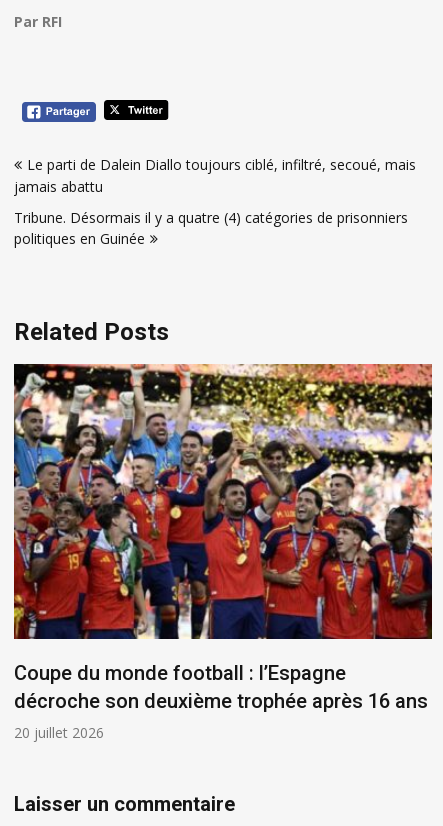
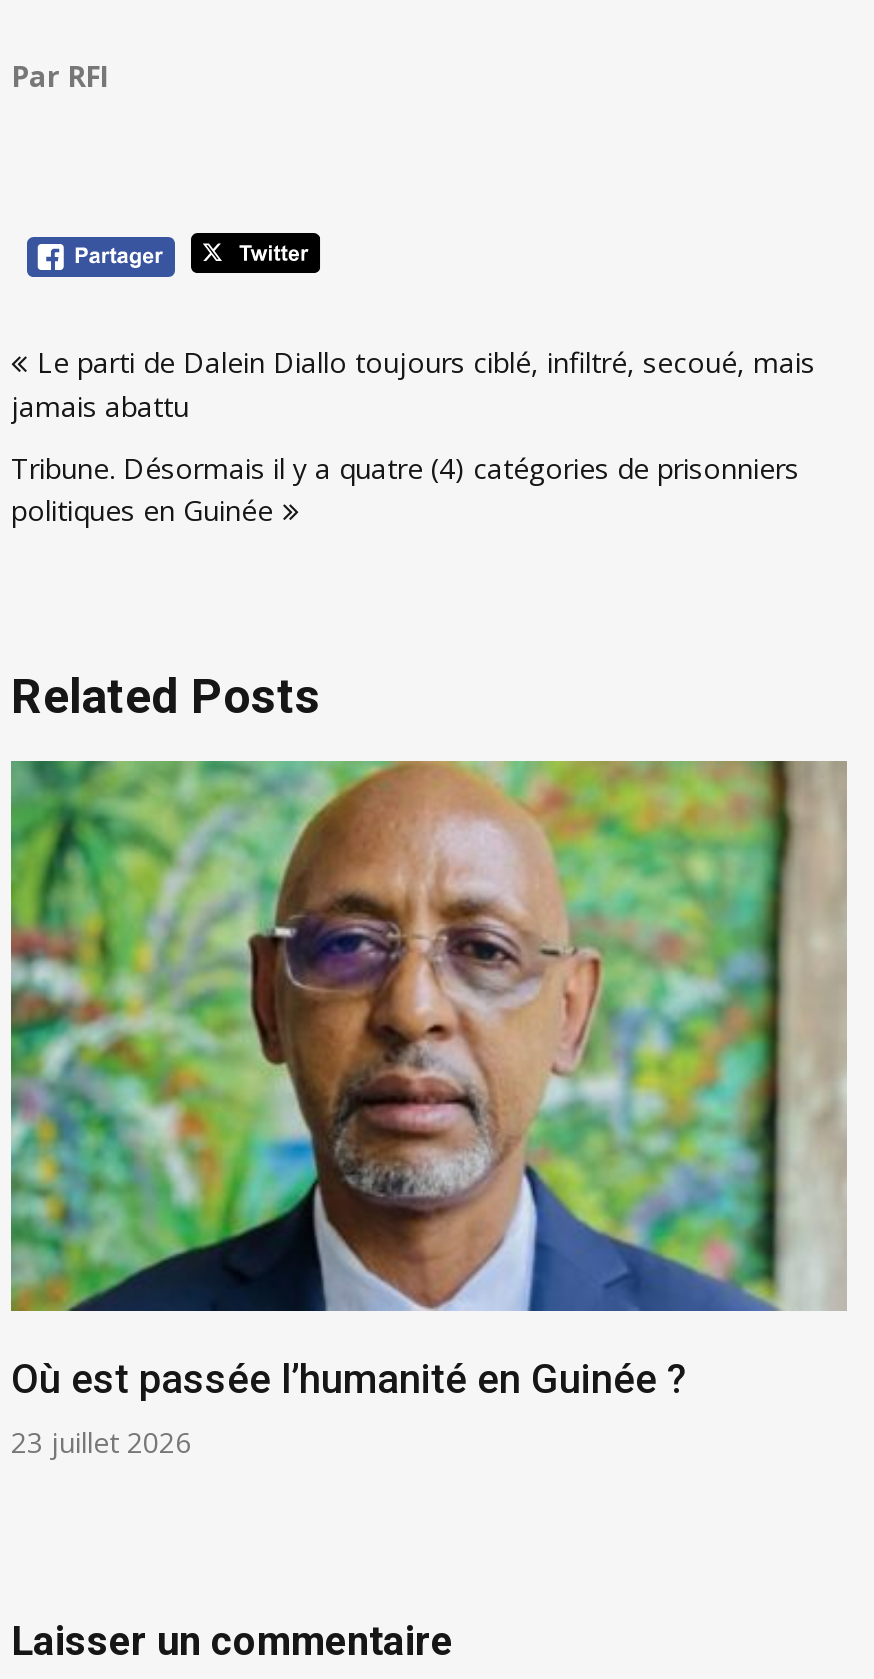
[13,363,433,742] [image] | Coupe du monde football : l’Espagne | décroche son deuxième trophée après 16 ans | 20 juillet 2026 -> [9,759,847,1461] [image] | Où est passée l’humanité en Guinée ? | 23 juillet 2026

